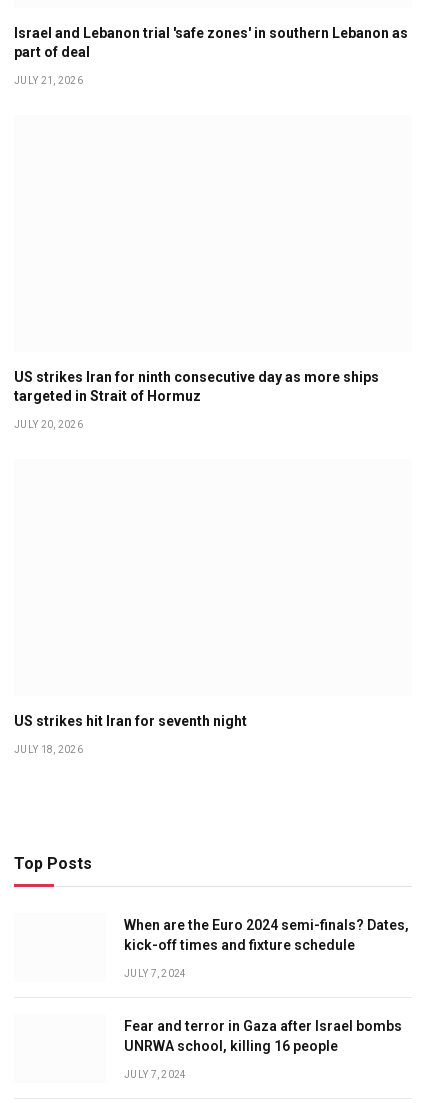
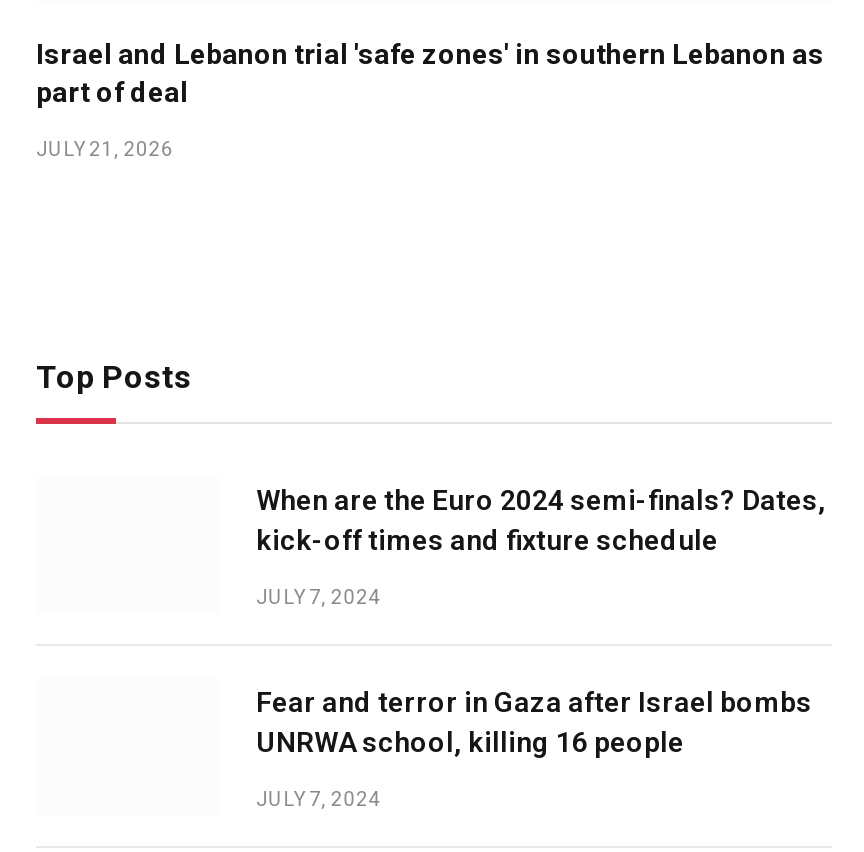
[14,369,379,430] US strikes Iran for ninth consecutive day as more ships | targeted in Strait of Hormuz | JULY 20, 2026 -> none
[14,712,247,754] US strikes hit Iran for seventh night | JULY 18, 2026 -> none

